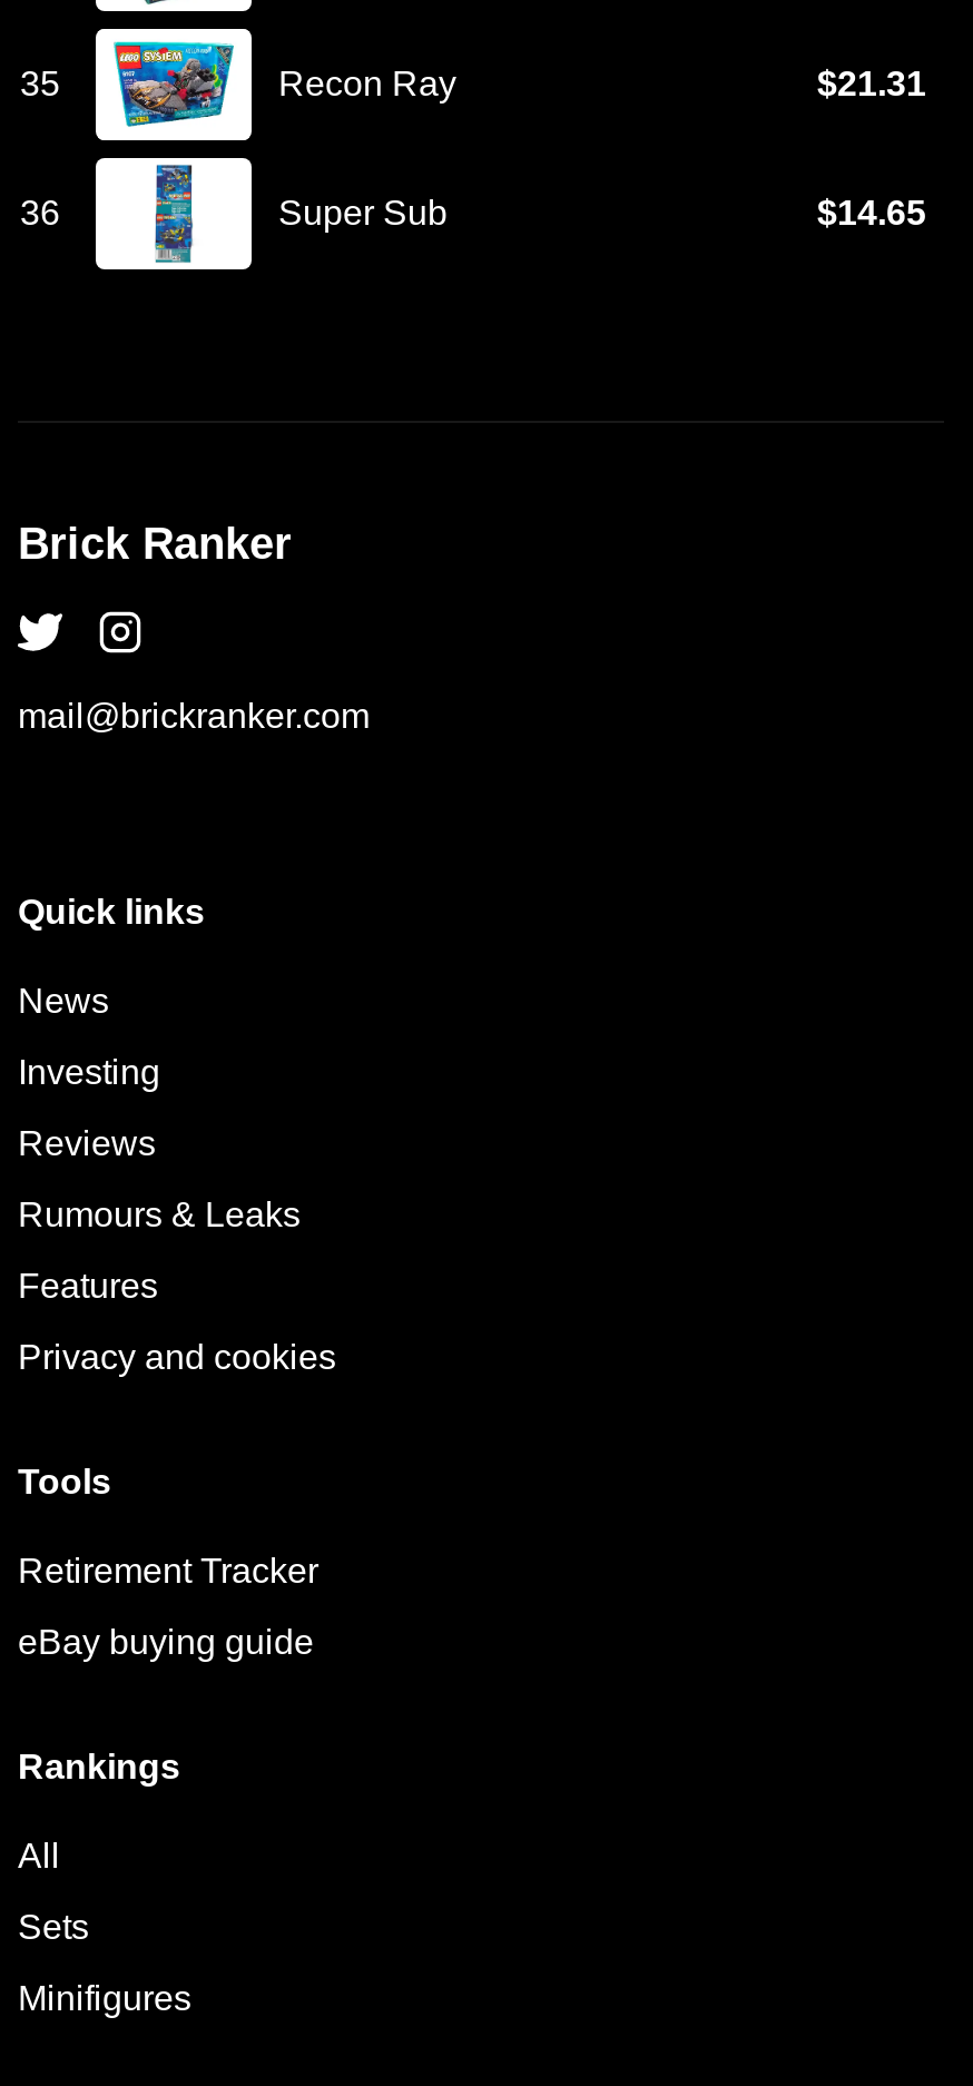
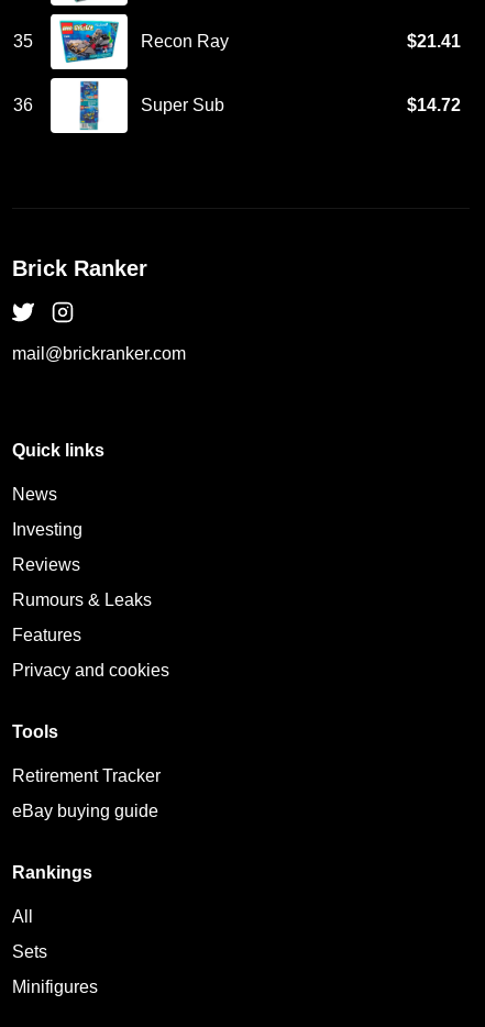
[817,65,926,102] $21.31 -> [407,32,461,51] $21.41
[817,194,926,232] $14.65 -> [407,96,461,114] $14.72

